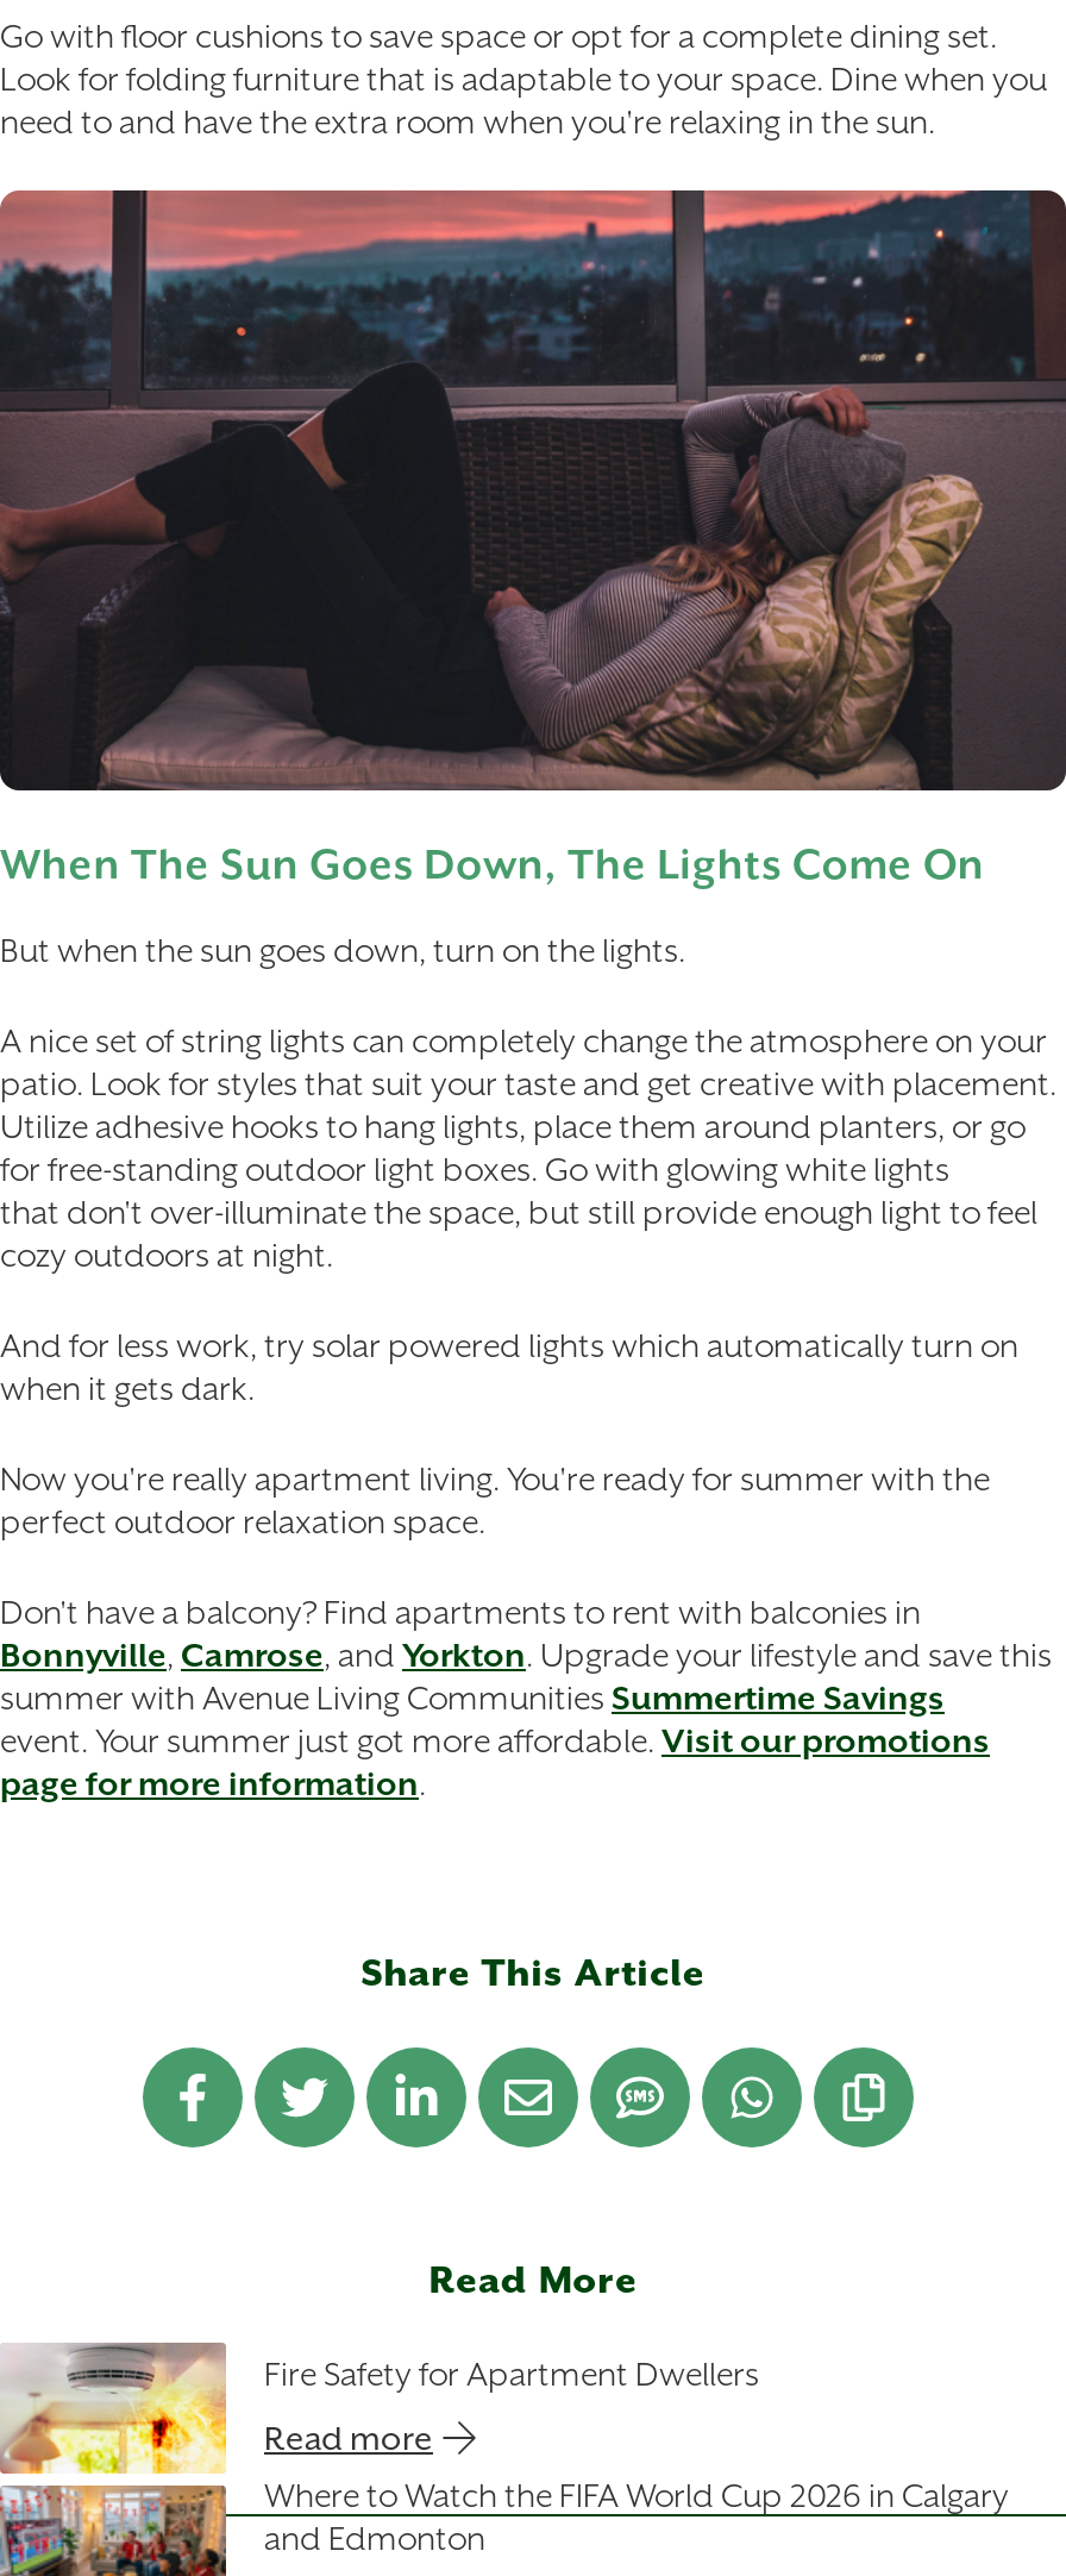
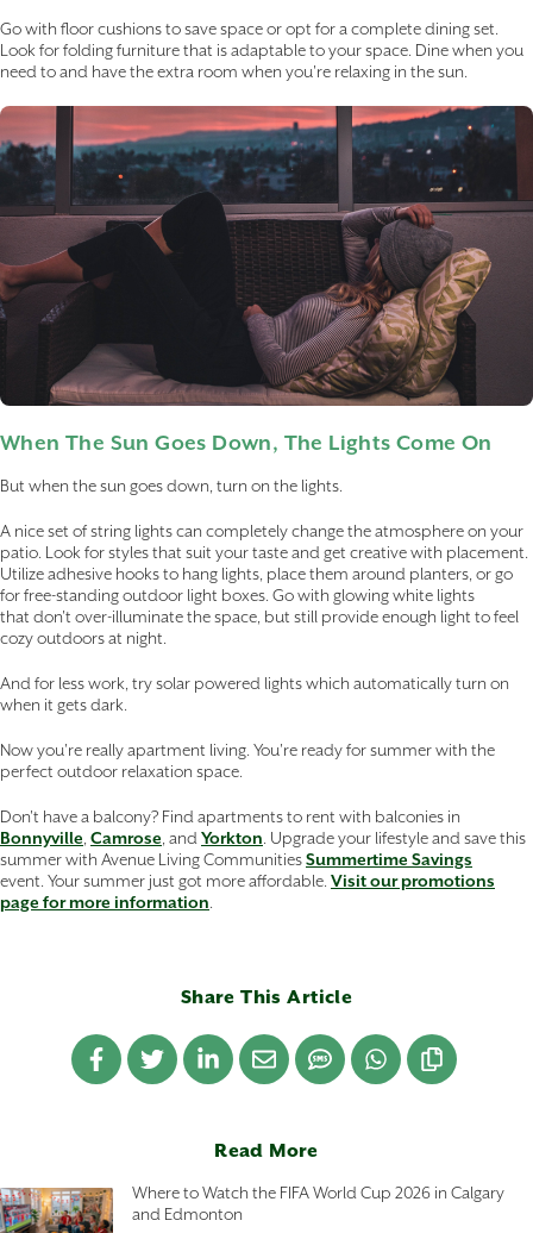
[7,2340,759,2476] [image] | Fire Safety for Apartment Dwellers | Read more -> none

